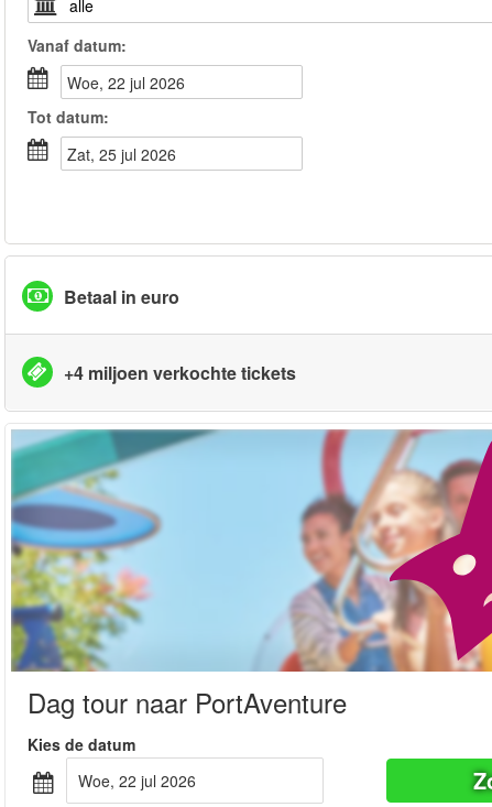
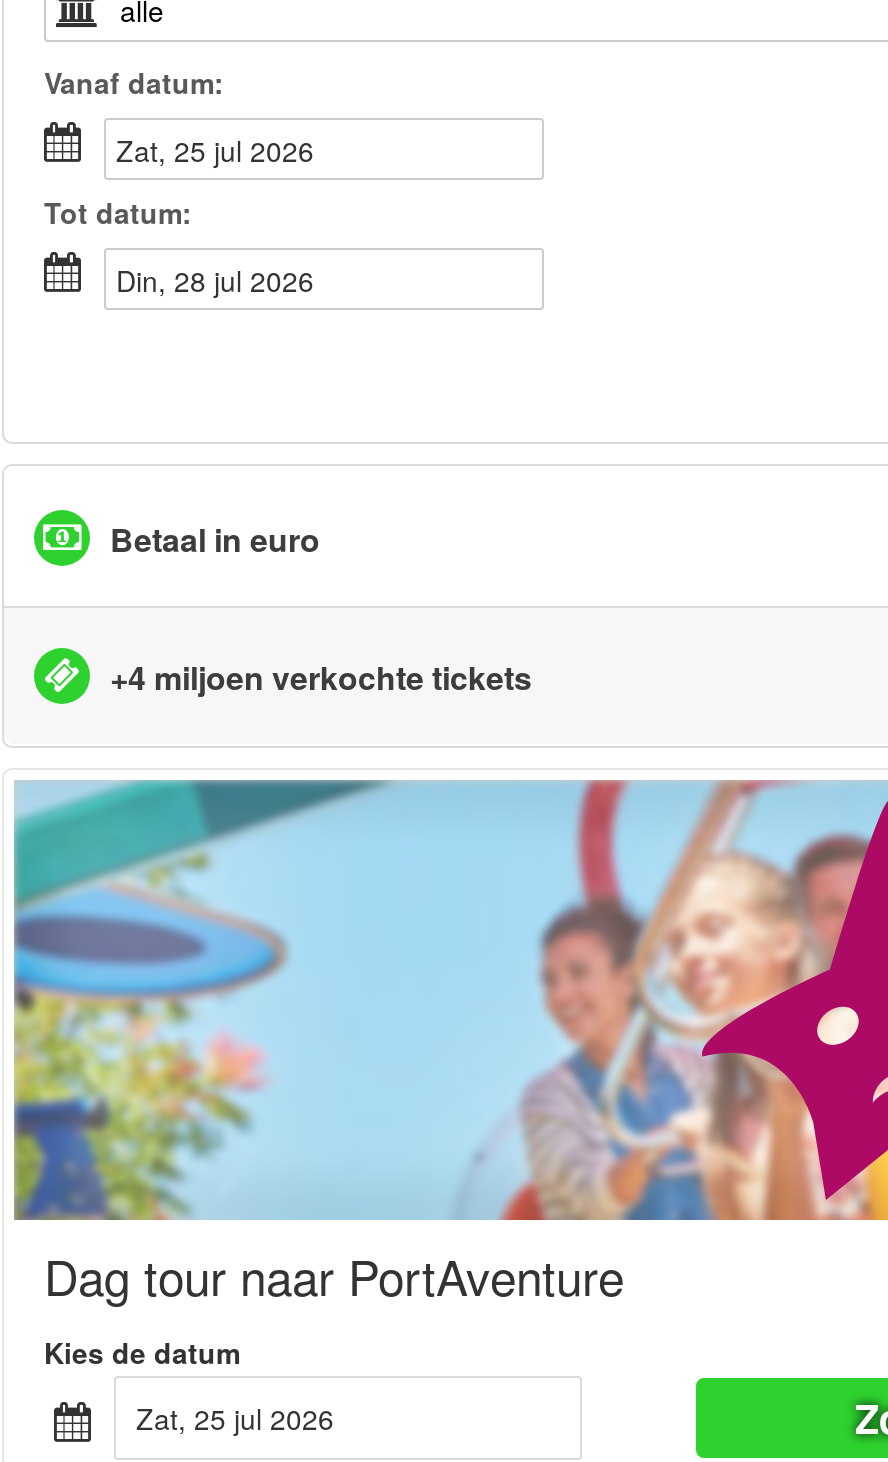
[81,72,185,94] woe, 22 jul 2026 -> [134,130,314,170] zat, 25 jul 2026
[77,143,176,165] zat, 25 jul 2026 -> [136,260,314,300] din, 28 jul 2026
[92,770,196,792] woe, 22 jul 2026 -> [154,1398,334,1438] zat, 25 jul 2026

